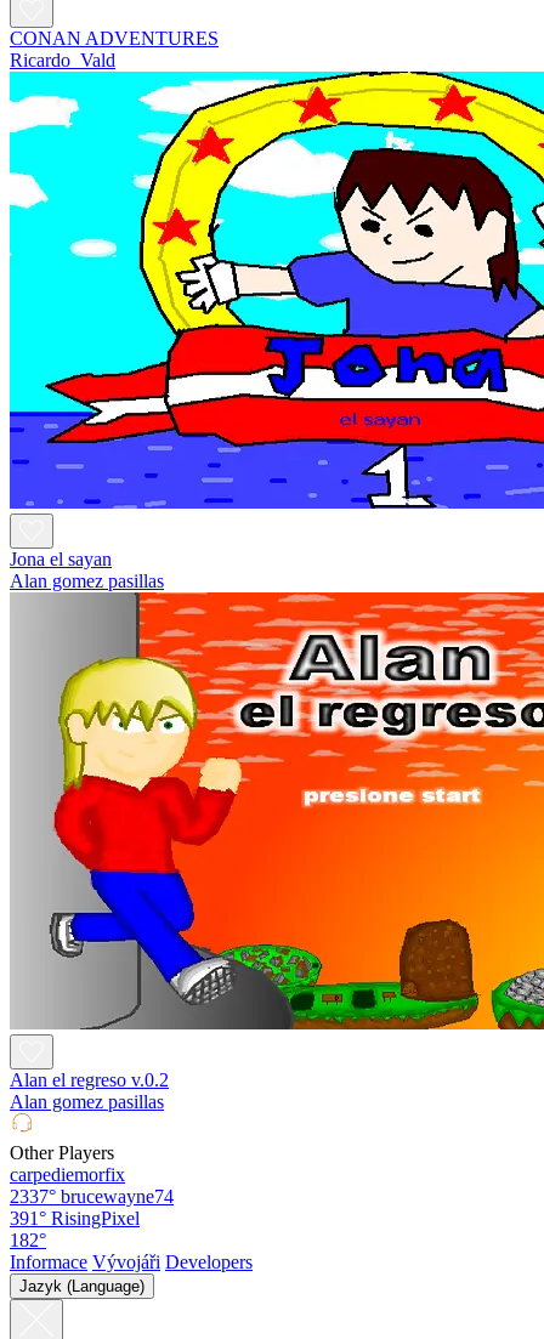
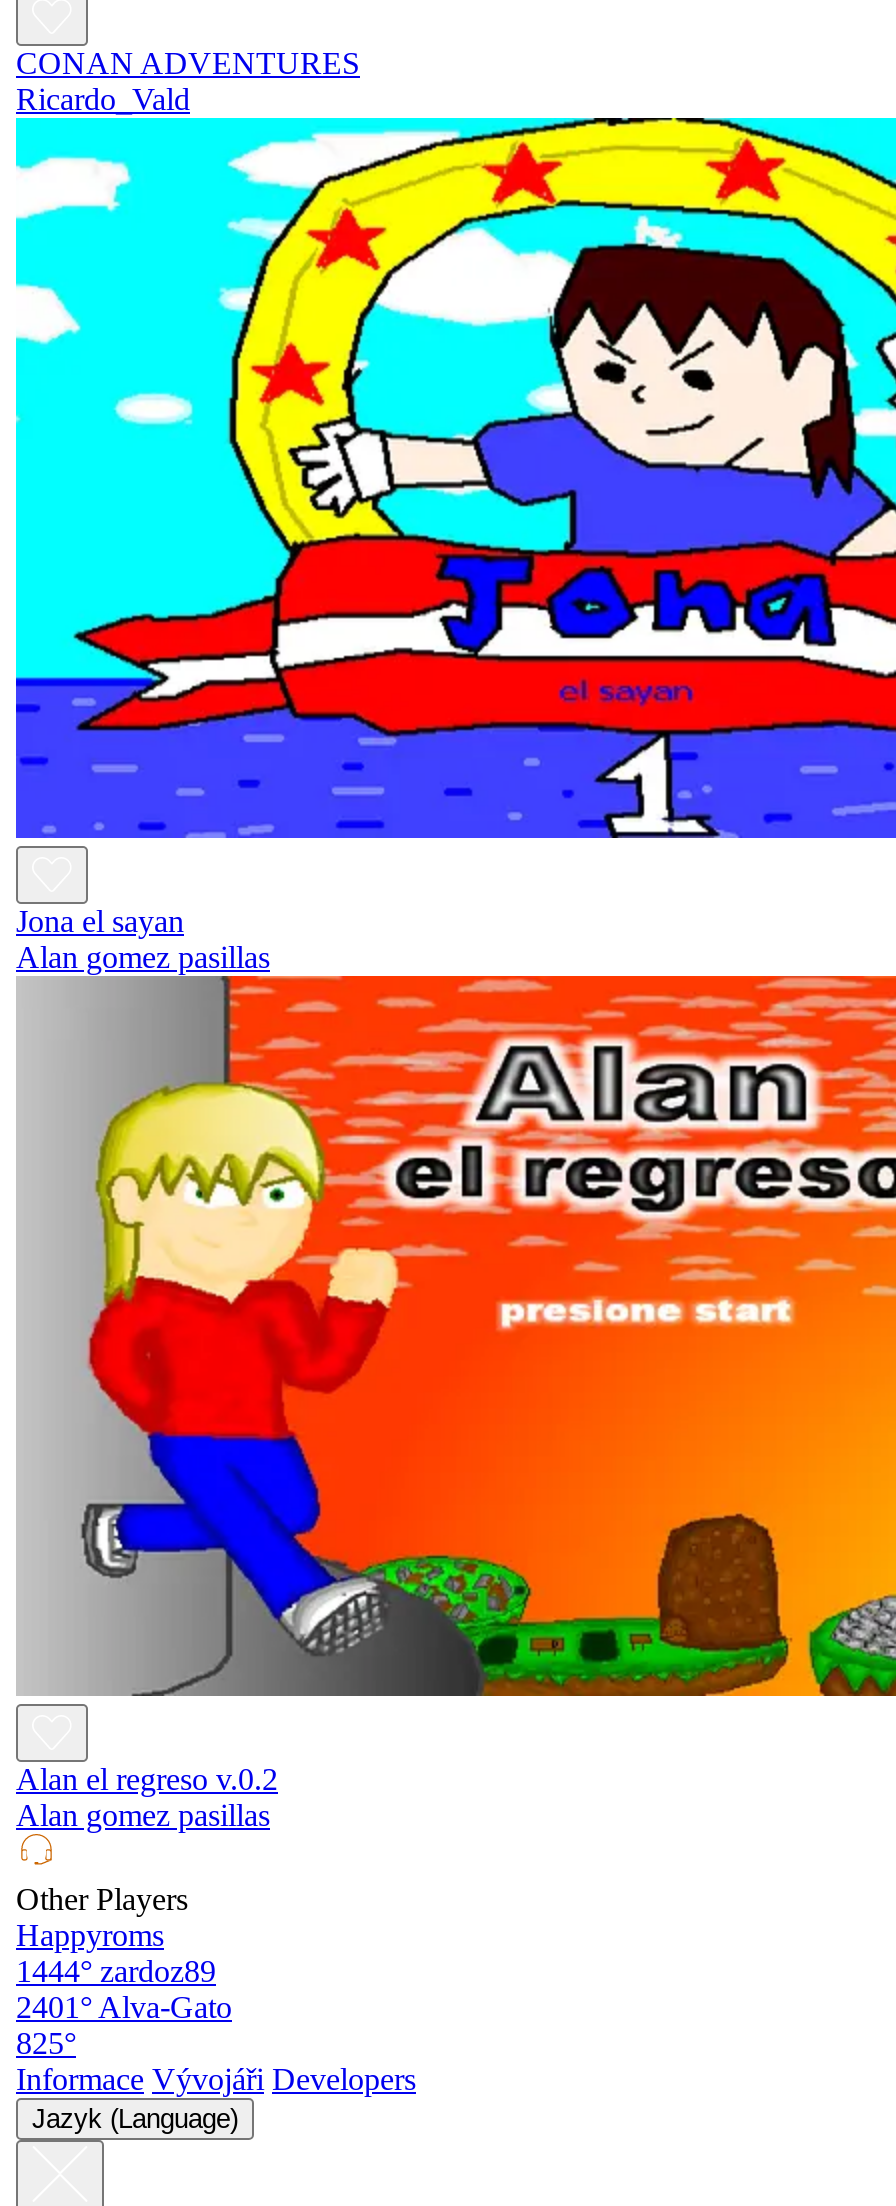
[10,1164,174,1250] carpediemorfix | 2337° brucewayne74 | 391° RisingPixel | 182° -> [16,1917,232,2059] Happyroms | 1444° zardoz89 | 2401° Alva-Gato | 825°

